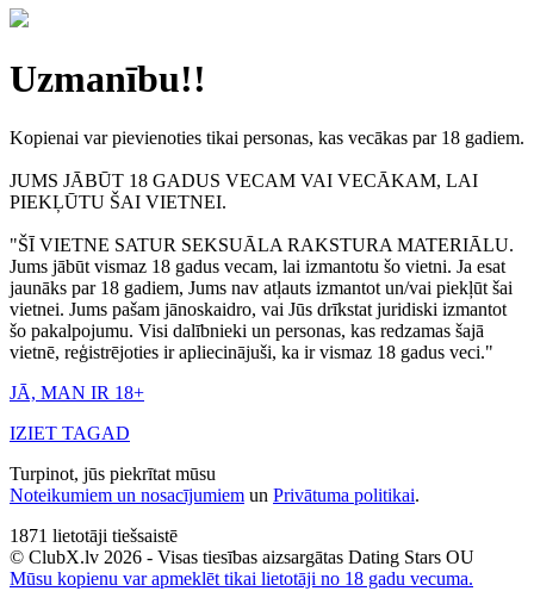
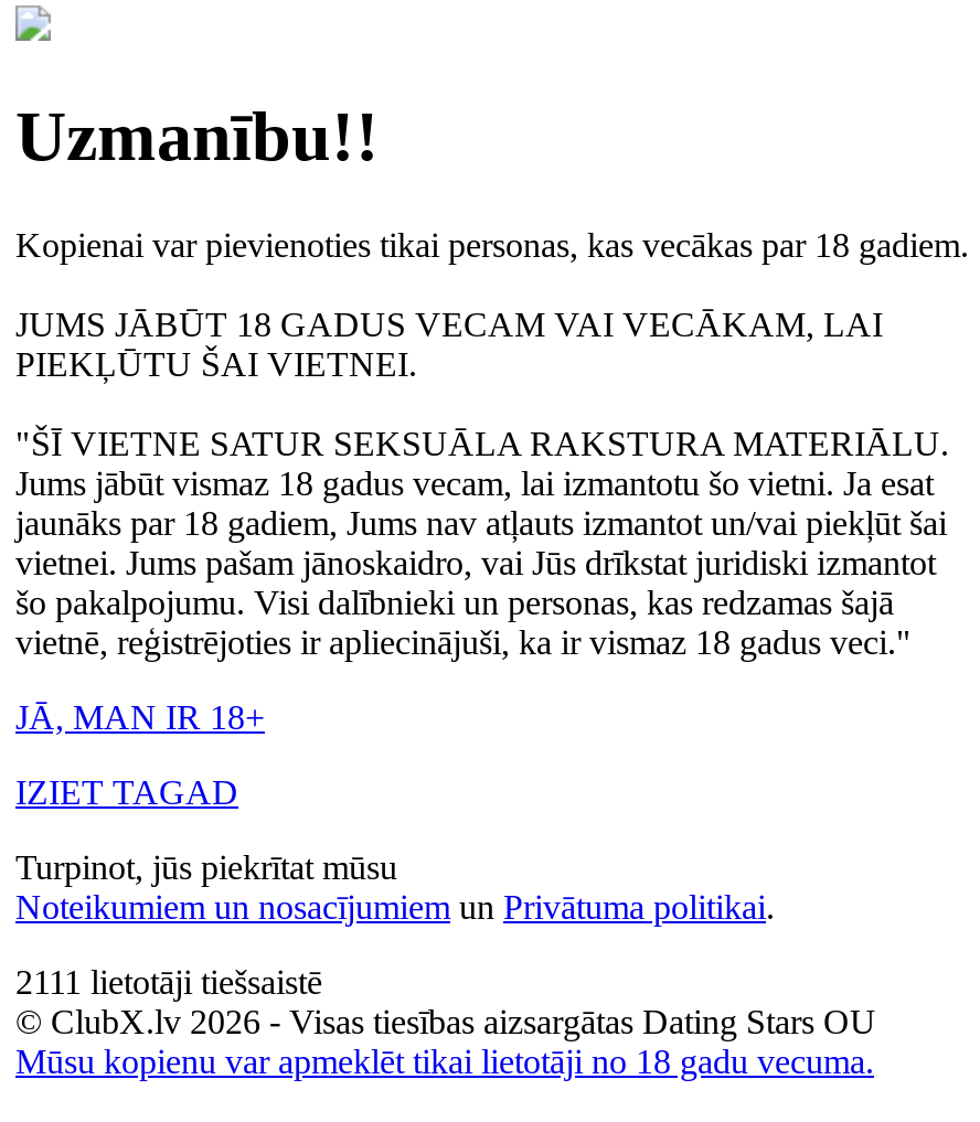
[10,525,178,546] 1871 lietotāji tiešsaistē -> [15,963,322,1000] 2111 lietotāji tiešsaistē

